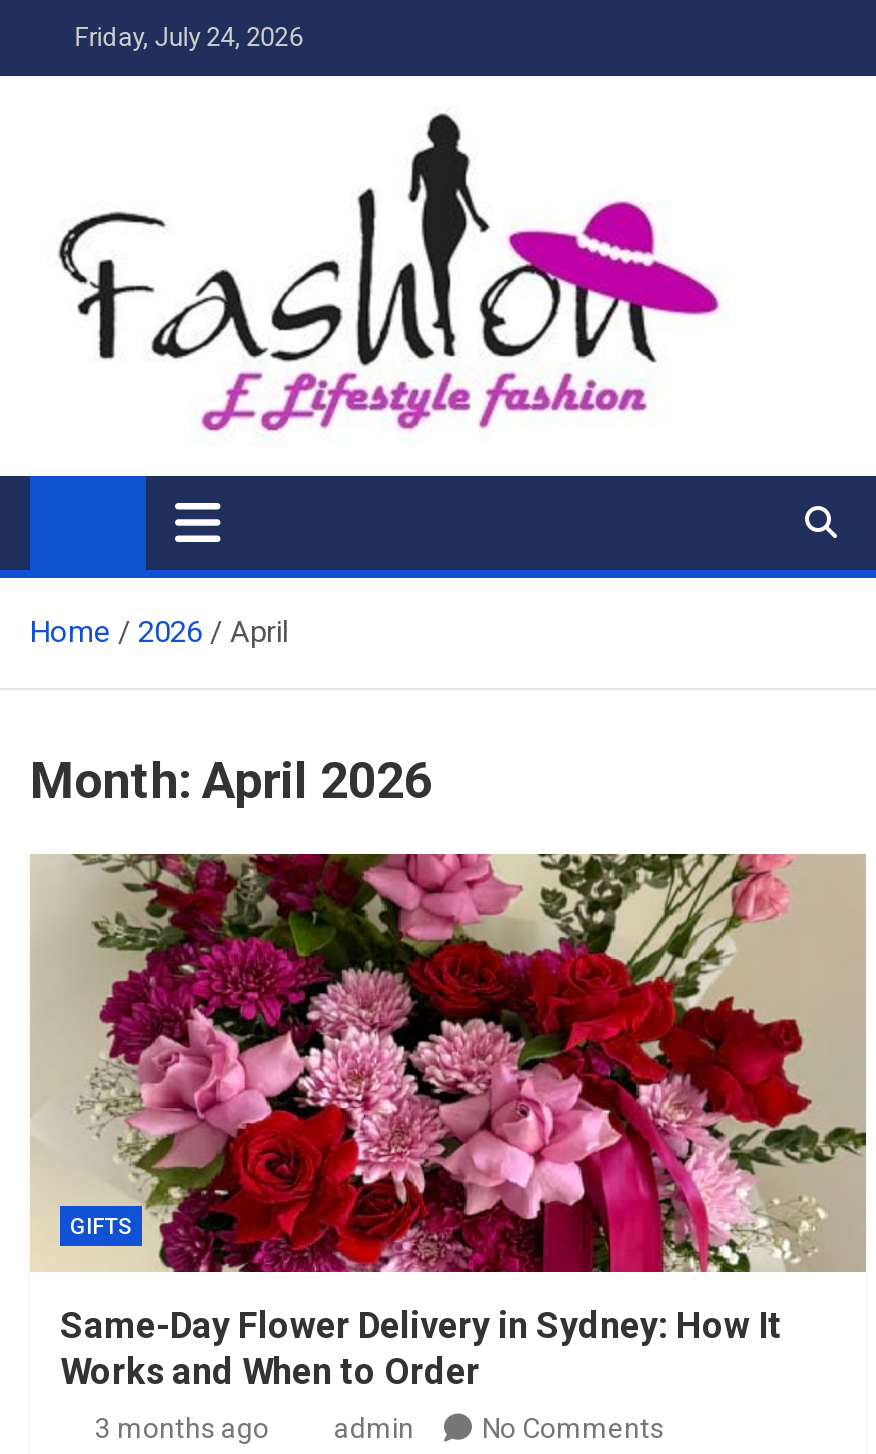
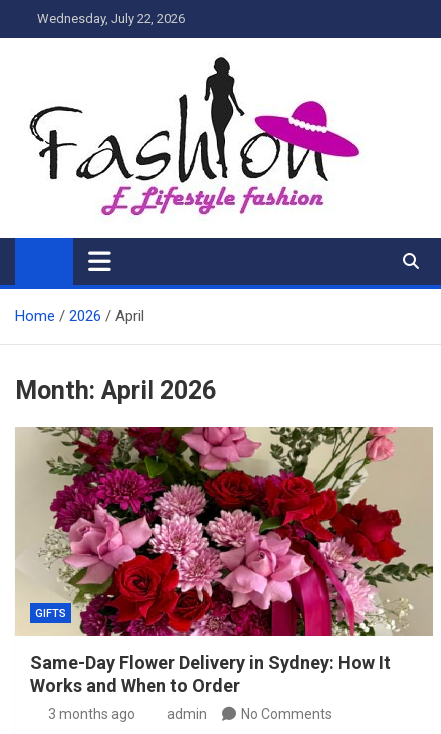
[62,22,302,52] Friday, July 24, 2026 -> [31,11,185,26] Wednesday, July 22, 2026

